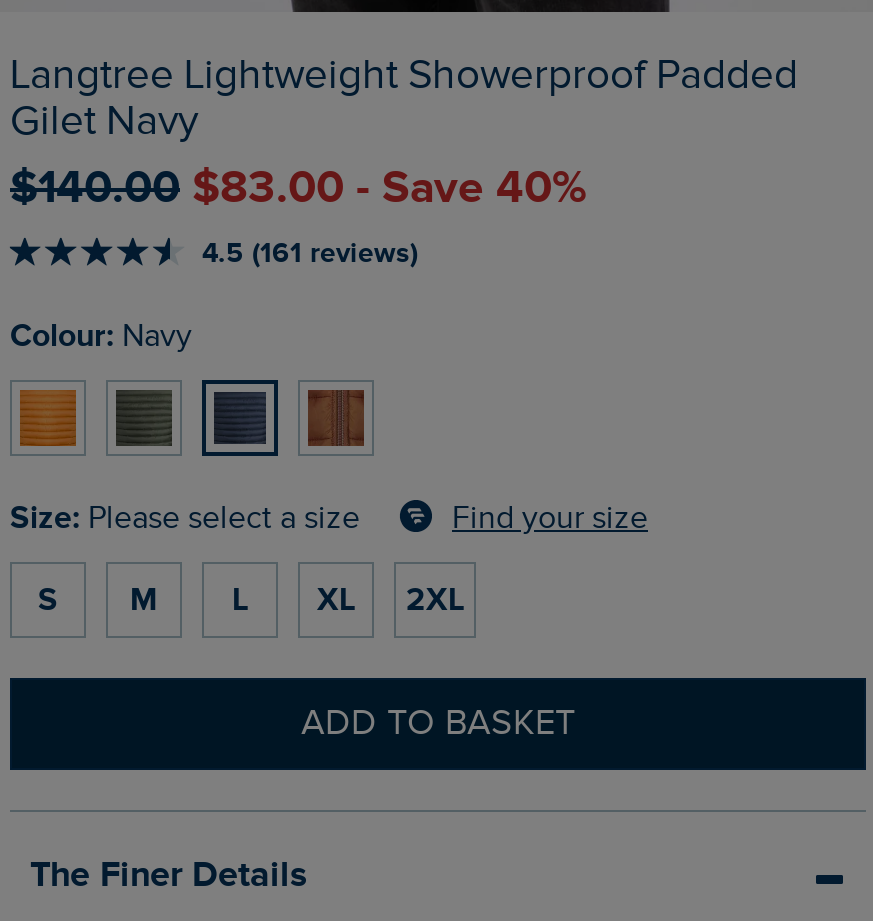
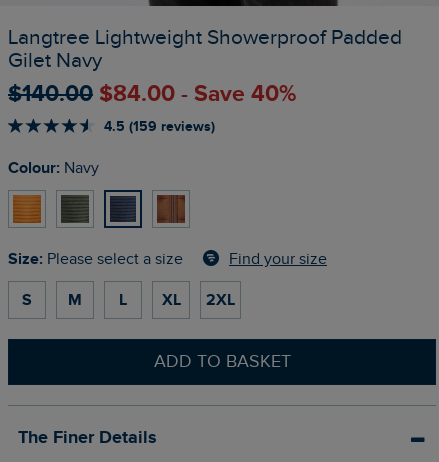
[10,160,586,216] $‌140.00 $‌83.00 - Save 40% -> [8,80,296,108] $‌140.00 $‌84.00 - Save 40%
[202,236,418,270] 4.5 (161 reviews) -> [104,118,215,135] 4.5 (159 reviews)

